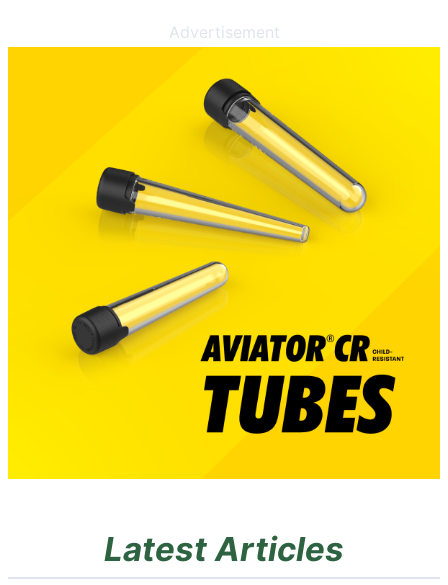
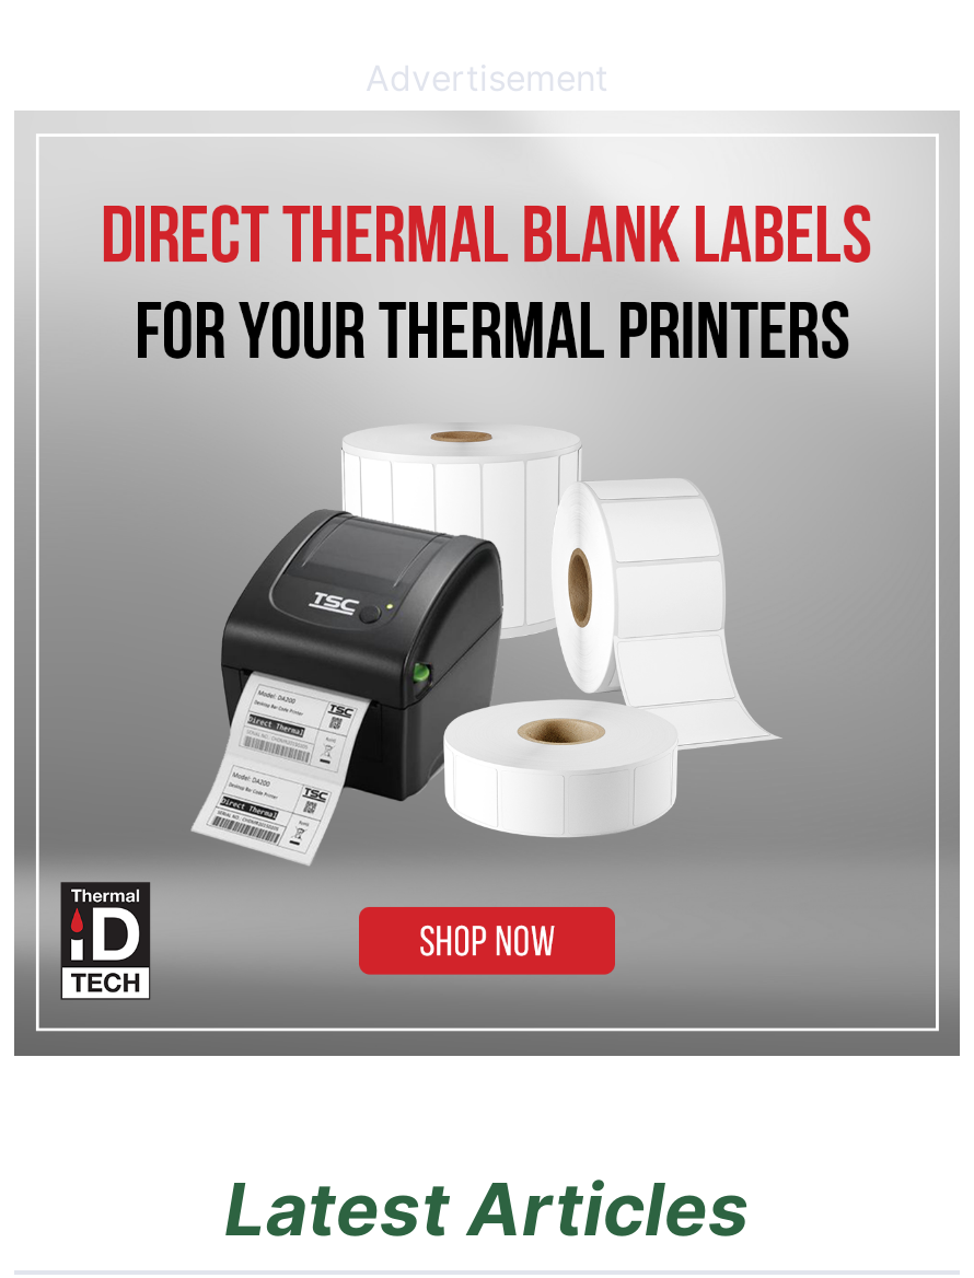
[7,46,441,480] [image] -> [12,109,962,1057] [image]

